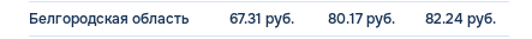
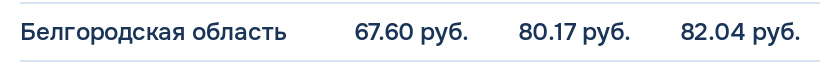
[229,9,294,28] 67.31 руб. -> [354,16,468,48] 67.60 руб.
[425,9,496,28] 82.24 руб. -> [680,16,800,48] 82.04 руб.

